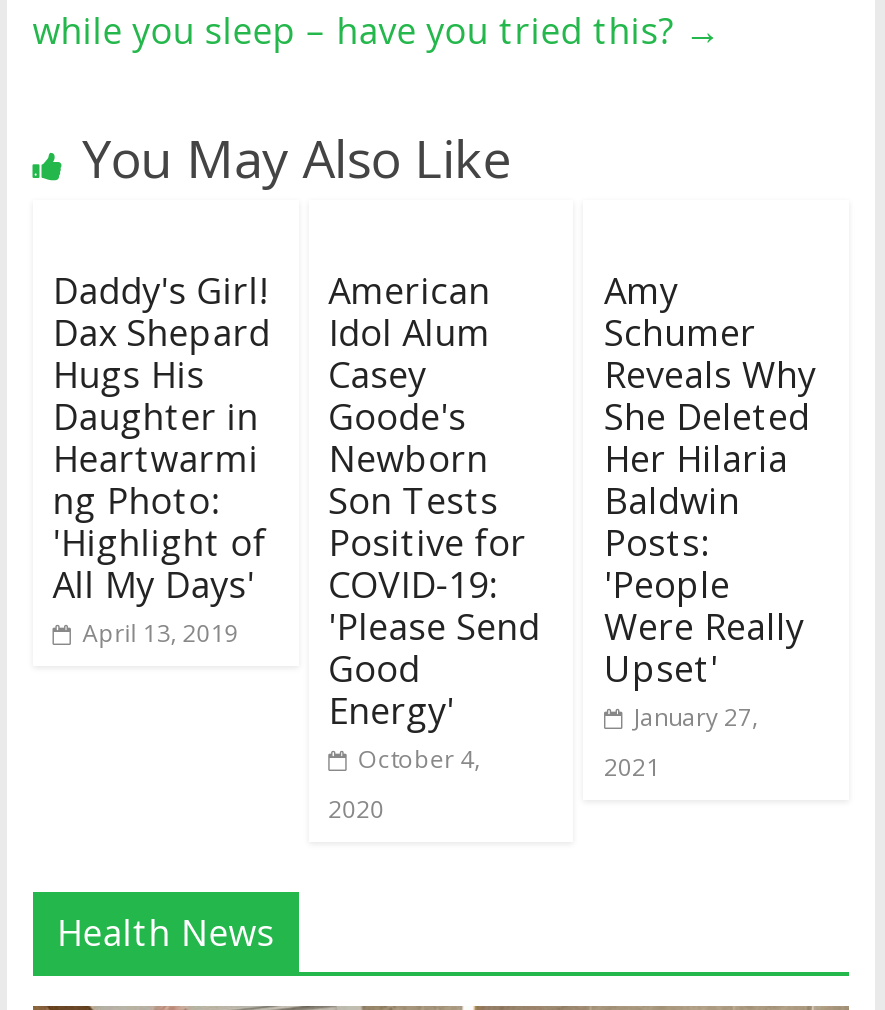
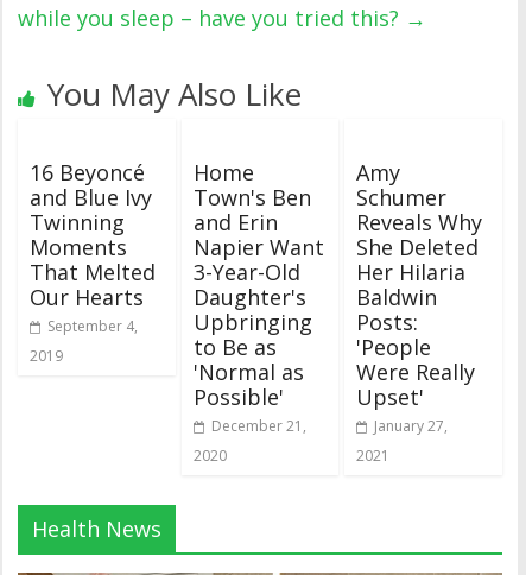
[53,266,271,650] Daddy's Girl! | Dax Shepard | Hugs His | Daughter in | Heartwarmi | ng Photo: | 'Highlight of | All My Days' | April 13, 2019 -> [29,158,155,366] 16 Beyoncé | and Blue Ivy | Twinning | Moments | That Melted | Our Hearts | September 4, | 2019
[328,266,540,776] American | Idol Alum | Casey | Goode's | Newborn | Son Tests | Positive for | COVID-19: | 'Please Send | Good | Energy' | October 4, -> [193,158,324,436] Home | Town's Ben | and Erin | Napier Want | 3-Year-Old | Daughter's | Upbringing | to Be as | 'Normal as | Possible' | December 21,

